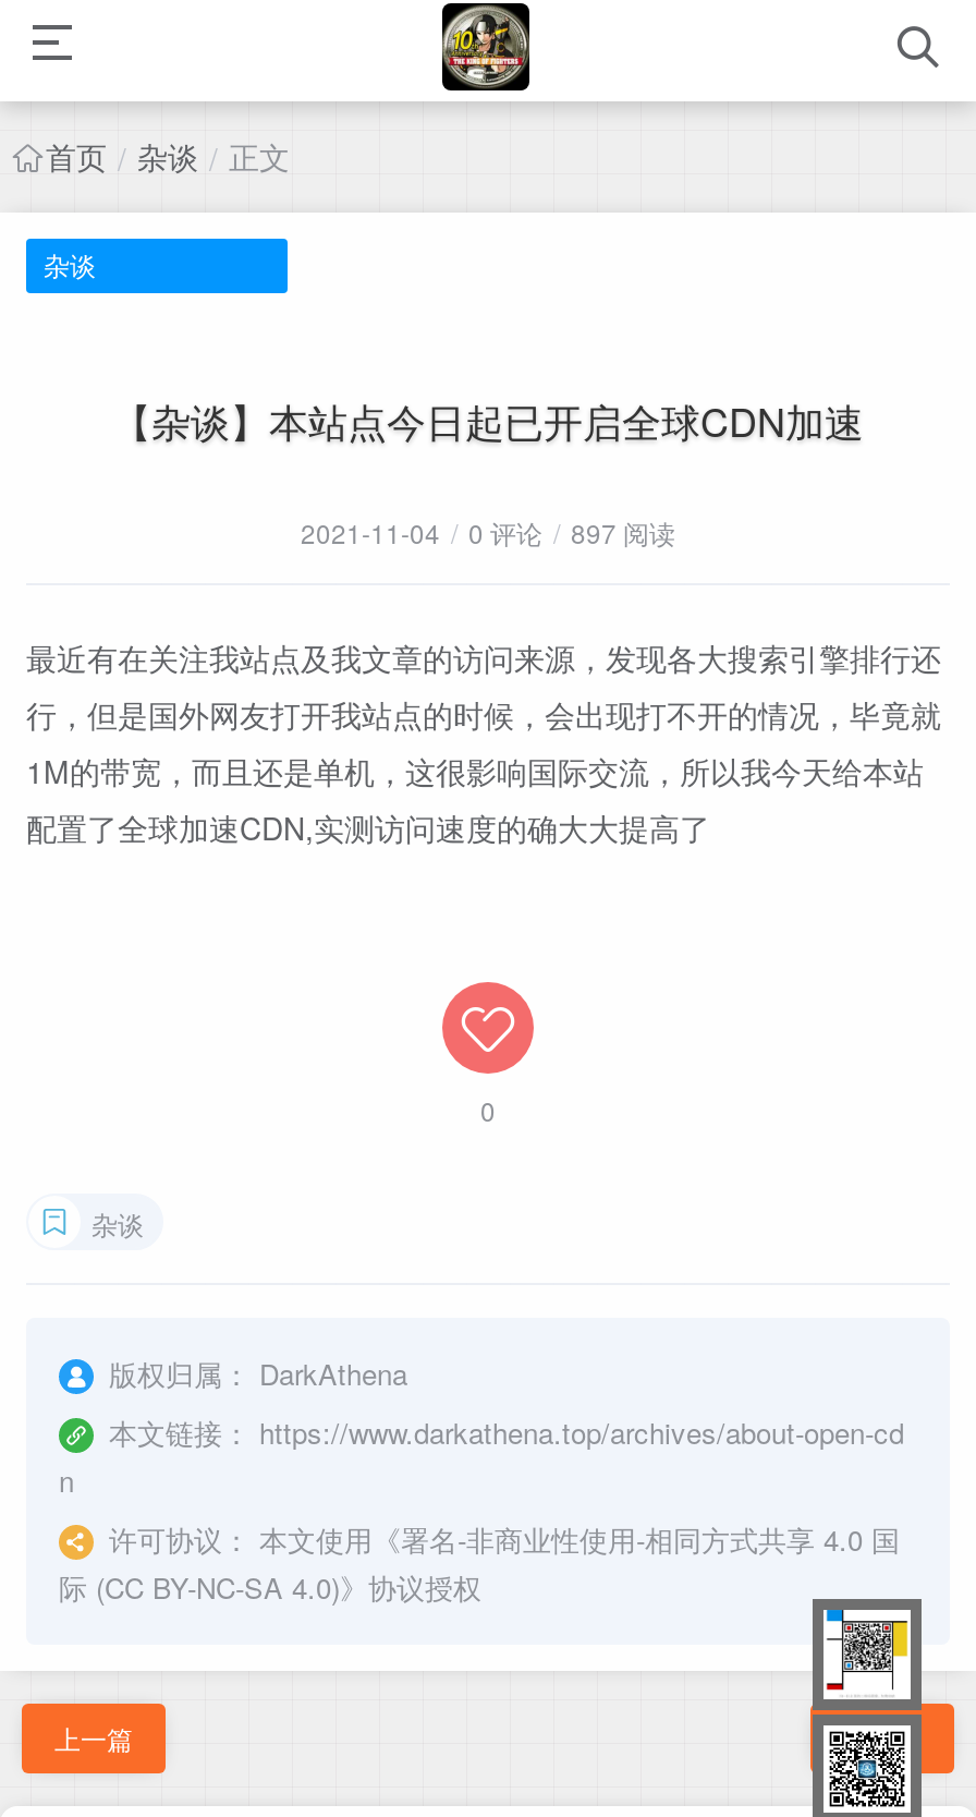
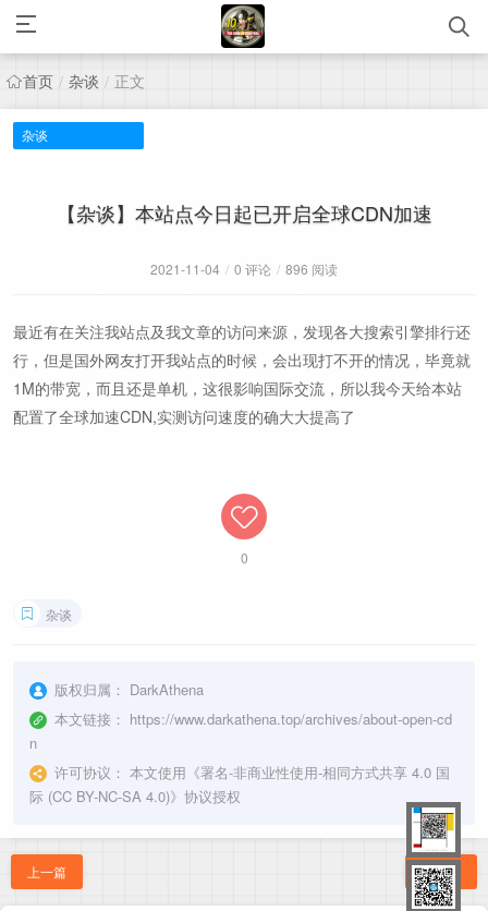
[301,513,675,550] 2021-11-04 / 0 评论 / 897 阅读 -> [150,259,338,278] 2021-11-04 / 0 评论 / 896 阅读

